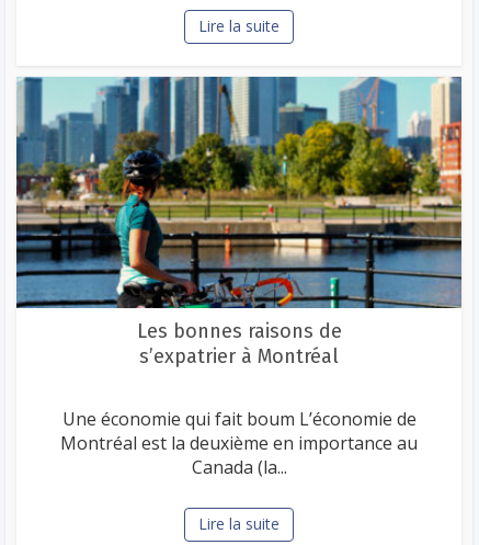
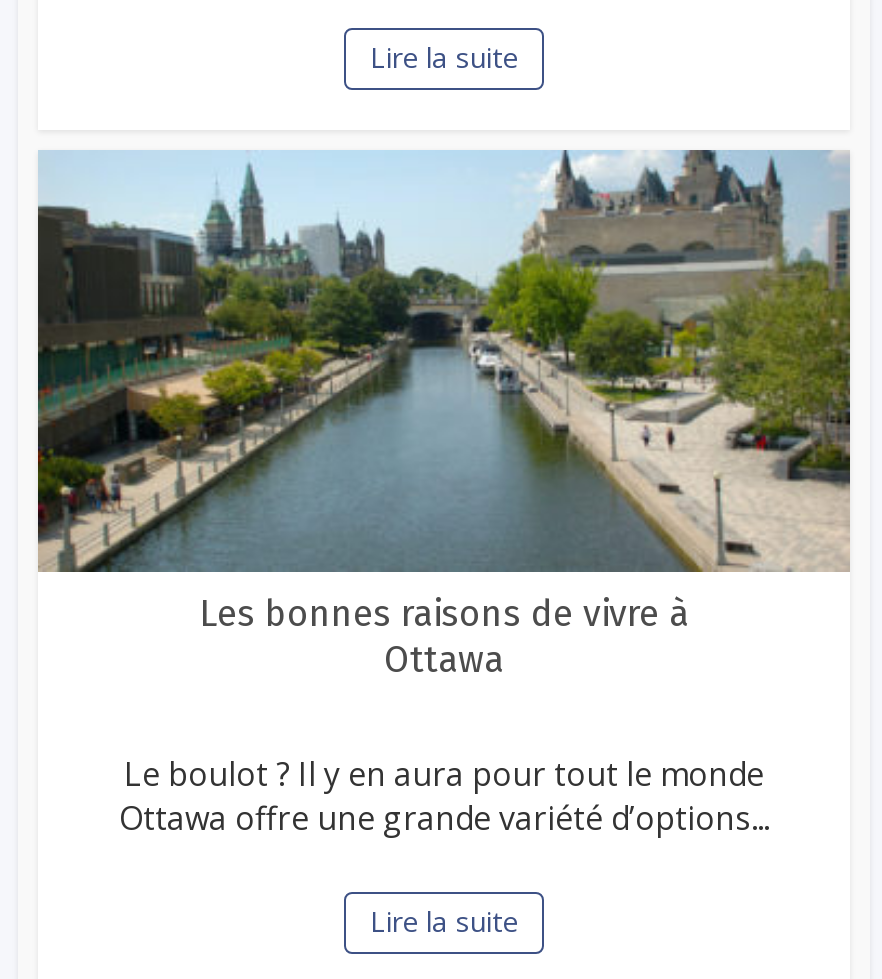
[15,76,463,368] [image] | Les bonnes raisons de | s’expatrier à Montréal -> [36,150,852,682] [image] | Les bonnes raisons de vivre à | Ottawa
[60,407,418,479] Une économie qui fait boum L’économie de | Montréal est la deuxième en importance au | Canada (la... -> [119,752,769,840] Le boulot ? Il y en aura pour tout le monde | Ottawa offre une grande variété d’options...

